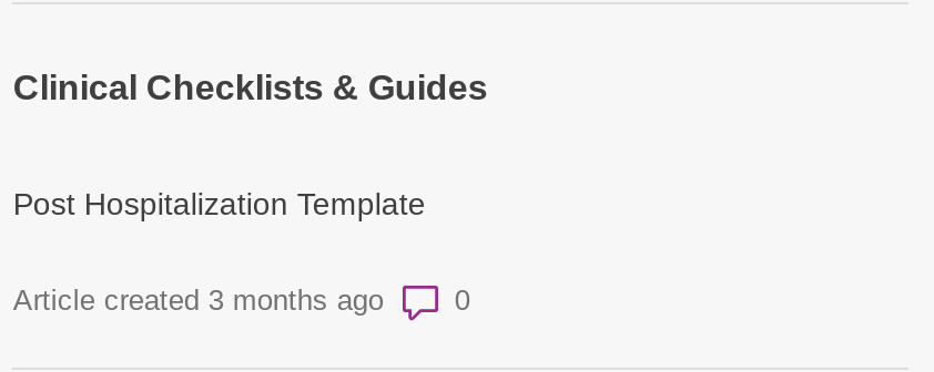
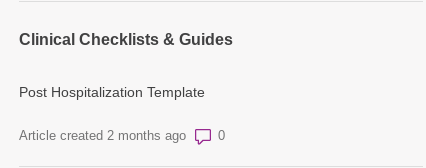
[13,284,384,317] Article created 3 months ago -> [19,128,186,143] Article created 2 months ago

